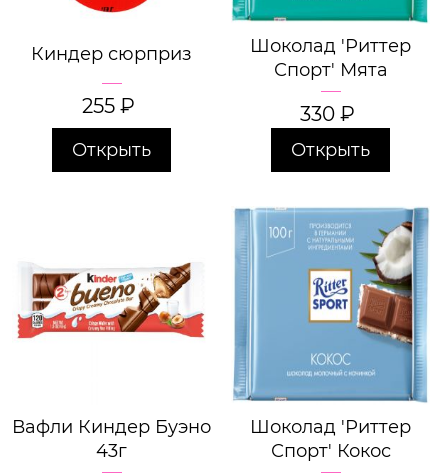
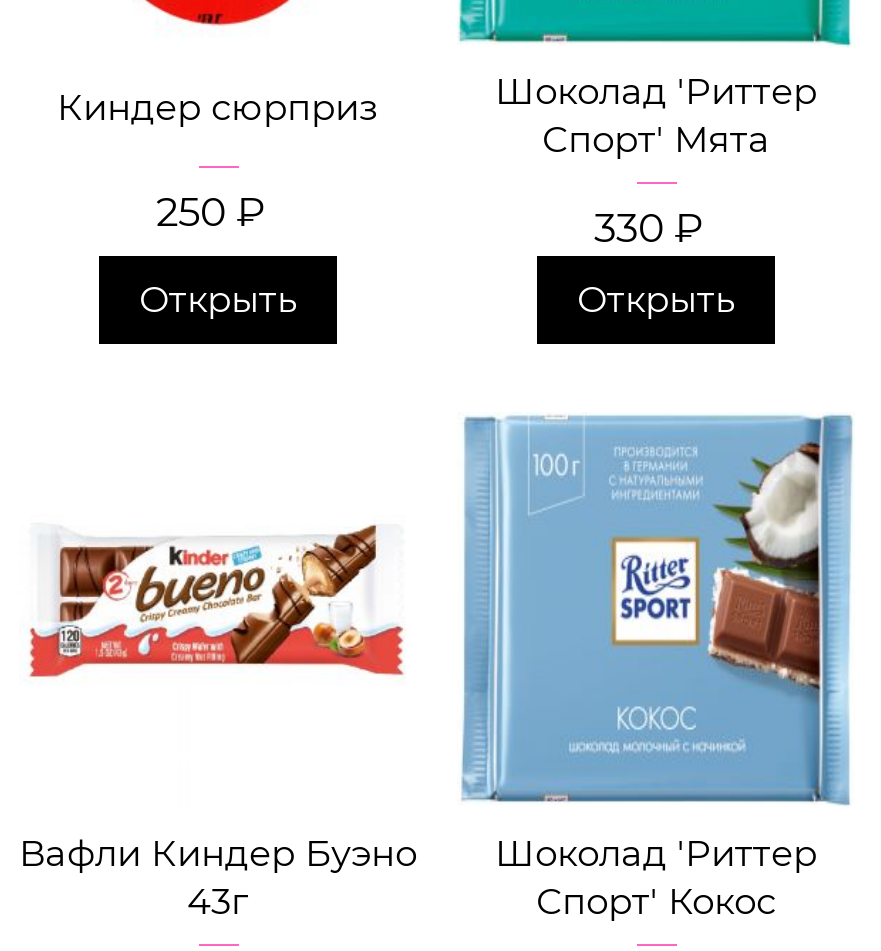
[81,94,134,118] 255 ₽ -> [156,188,266,236] 250 ₽

